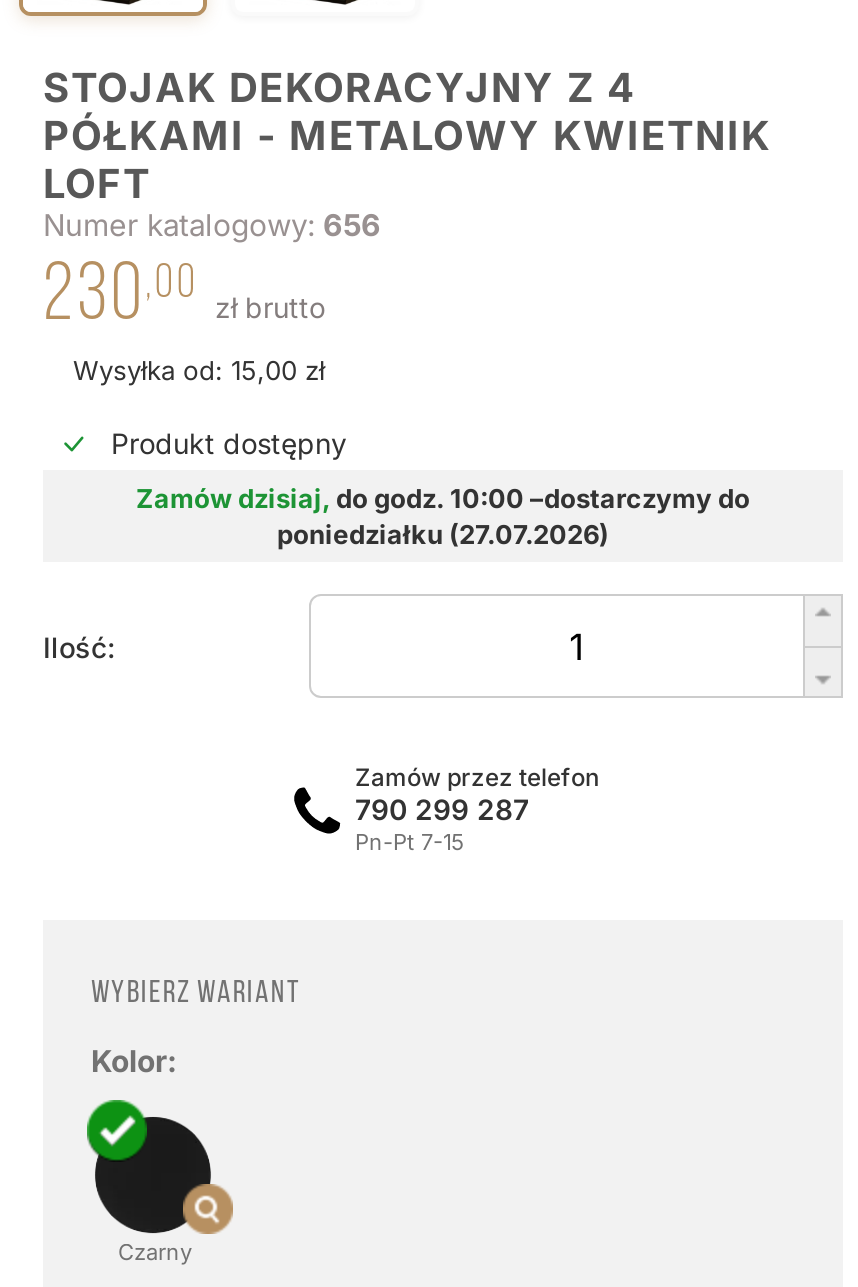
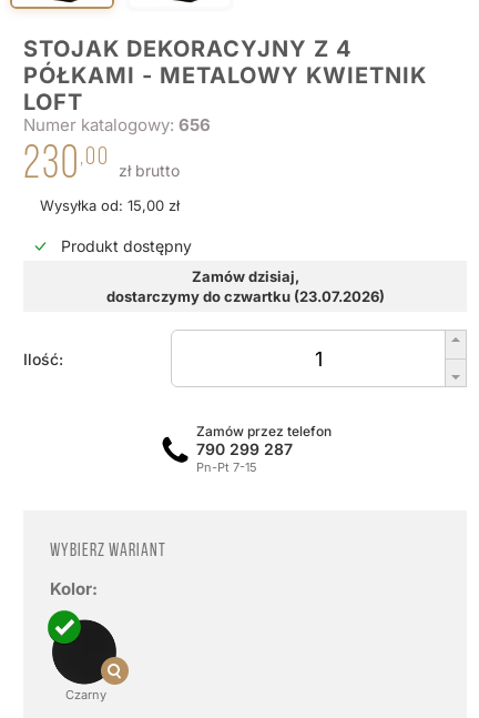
[136,483,750,551] Zamów dzisiaj, do godz. 10:00 –dostarczymy do | poniedziałku (27.07.2026) -> [106,268,384,306] Zamów dzisiaj, | dostarczymy do czwartku (23.07.2026)

